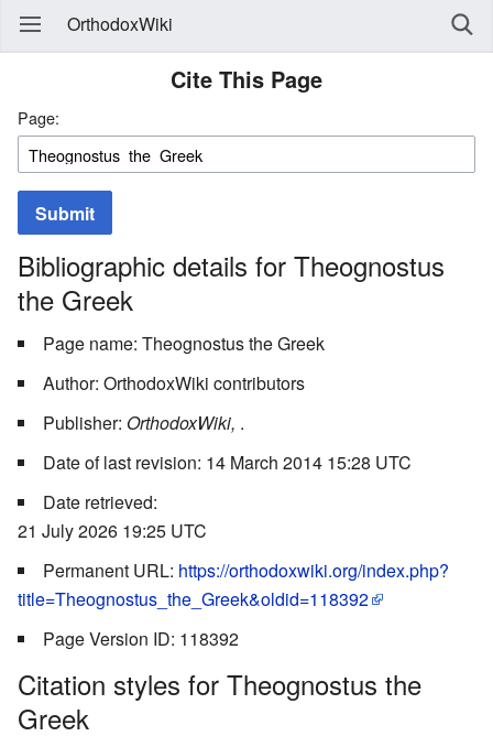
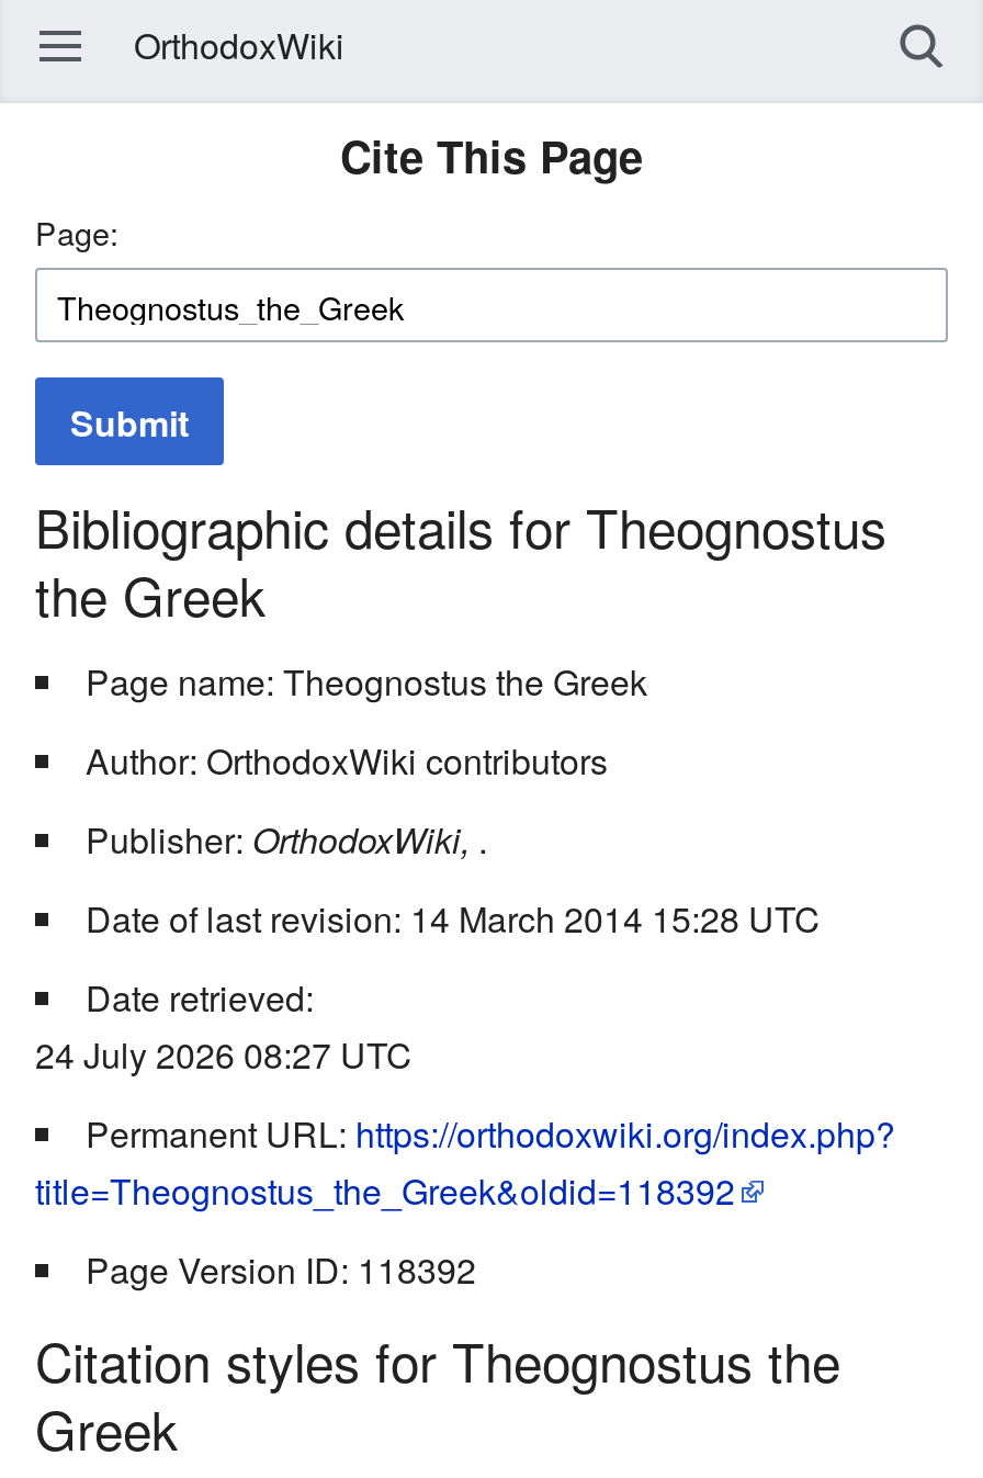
[18,518,207,543] 21 July 2026 19:25 UTC -> [35,1029,413,1079] 24 July 2026 08:27 UTC

